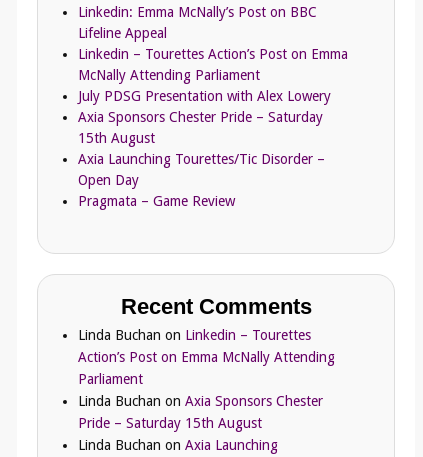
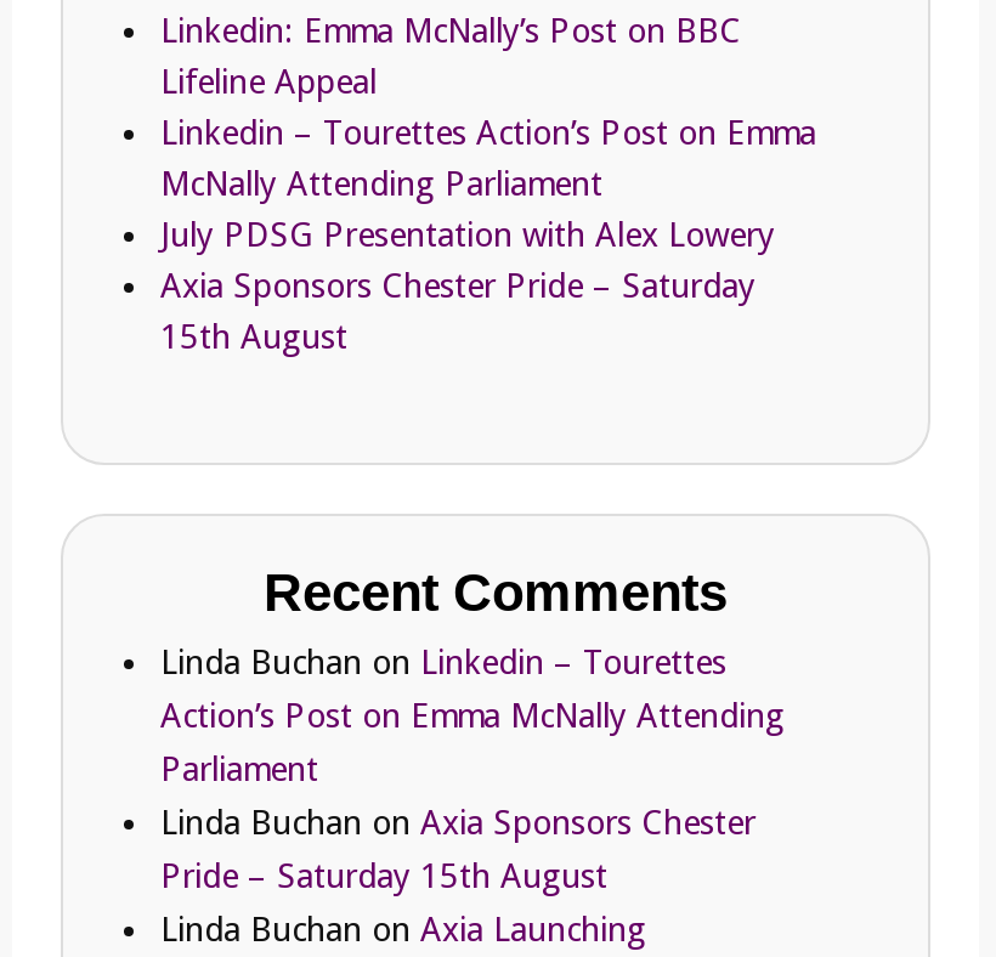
[78,151,325,209] Axia Launching Tourettes/Tic Disorder – | Open Day | Pragmata – Game Review -> none

